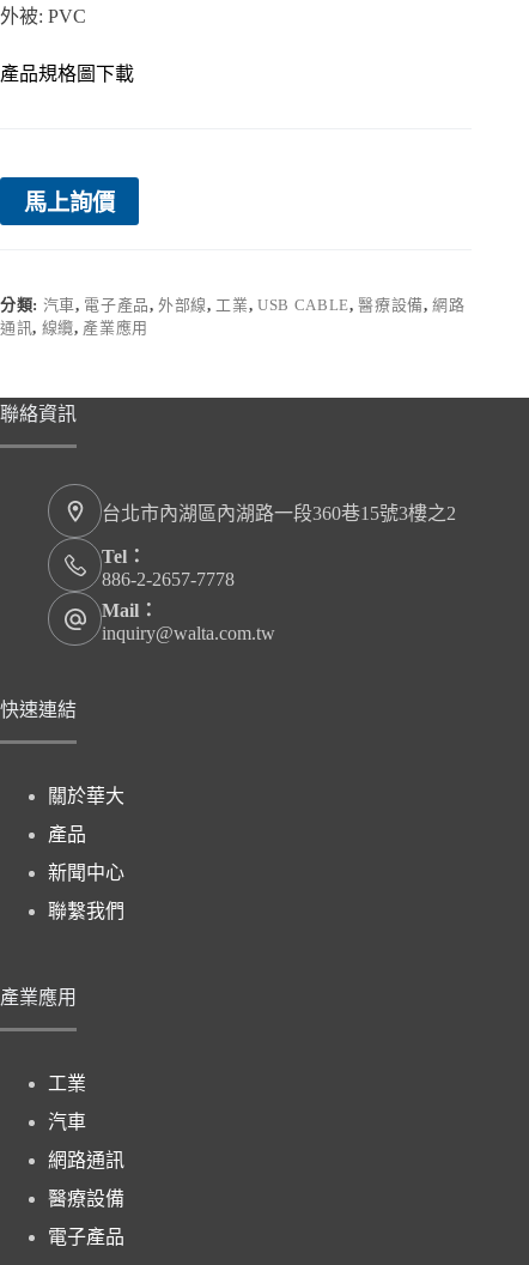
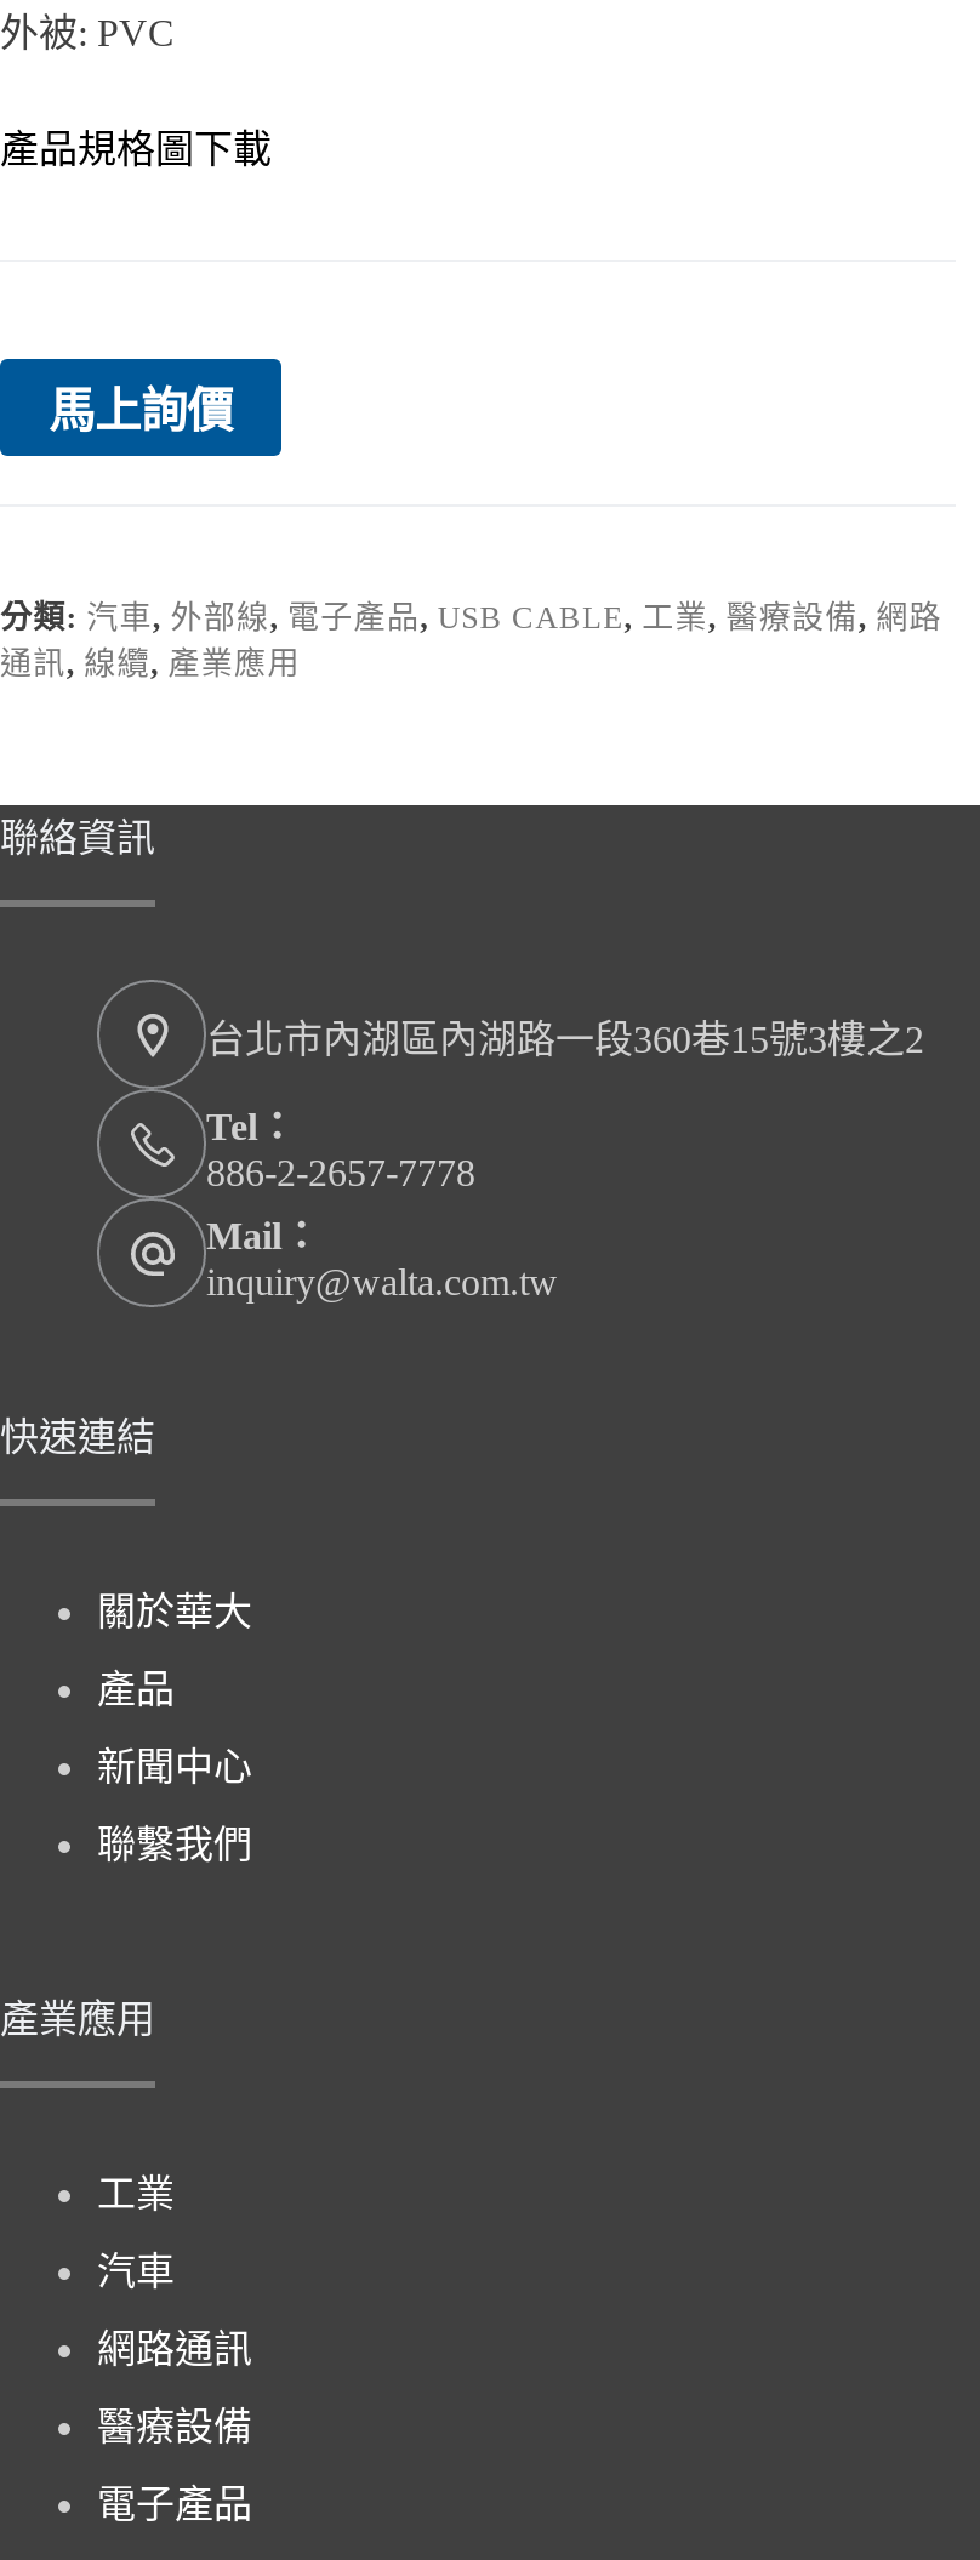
[0,296,465,314] 分類:汽車,電子產品,外部線,工業, USB CABLE,醫療設備,網路 -> [0,600,942,636] 分類:汽車,外部線,電子產品, USB CABLE,工業,醫療設備,網路

